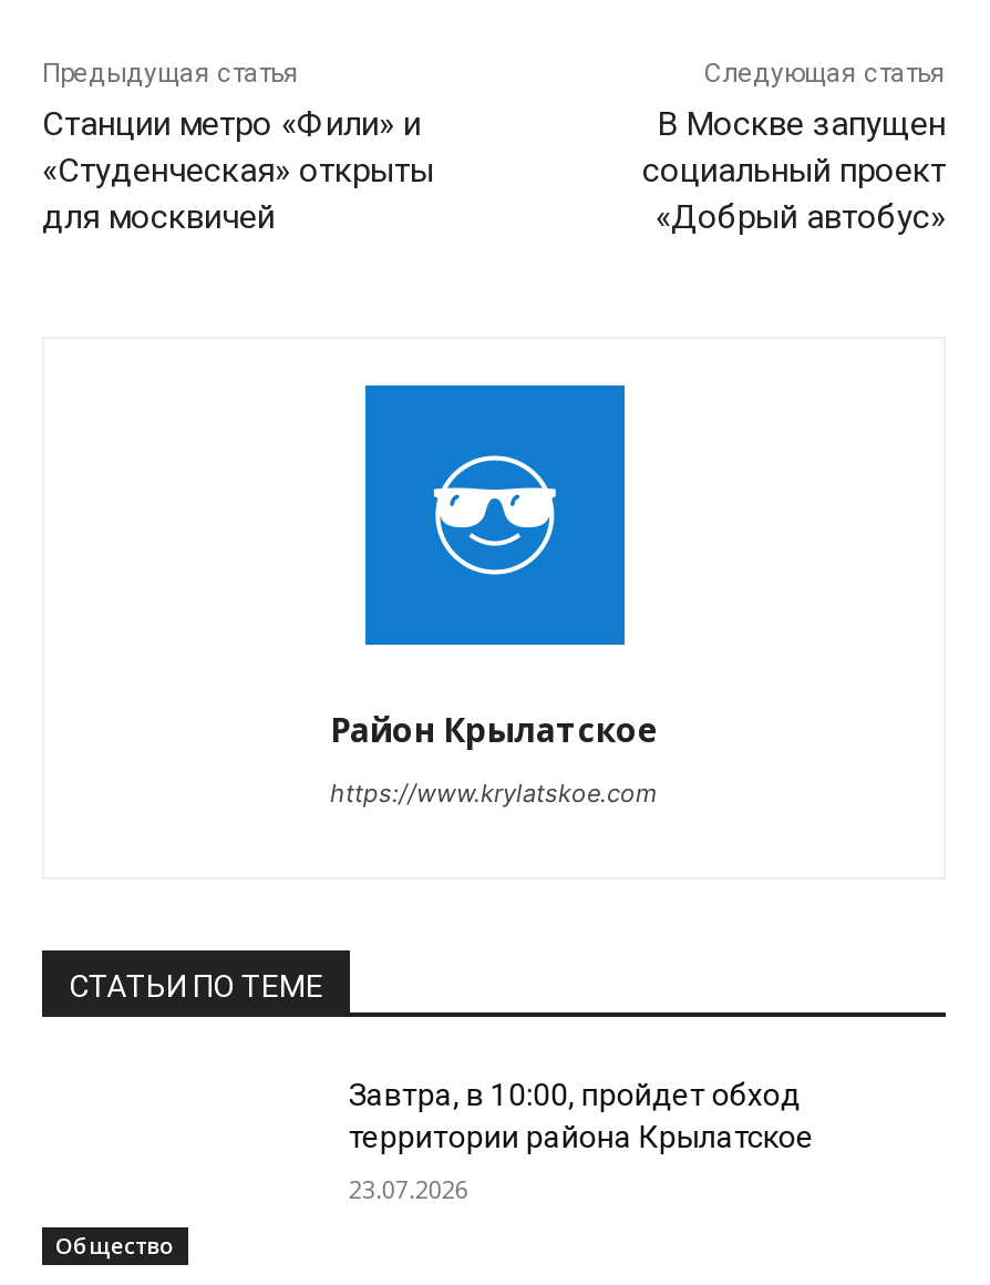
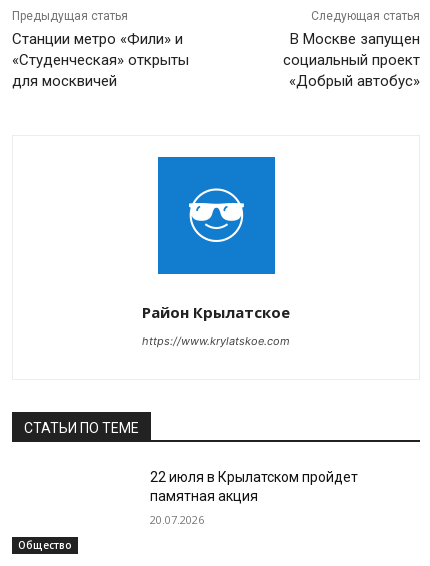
[349,1077,814,1155] Завтра, в 10:00, пройдет обход | территории района Крылатское -> [150,469,358,504] 22 июля в Крылатском пройдет | памятная акция
[349,1172,468,1205] 23.07.2026 -> [150,512,204,527] 20.07.2026

